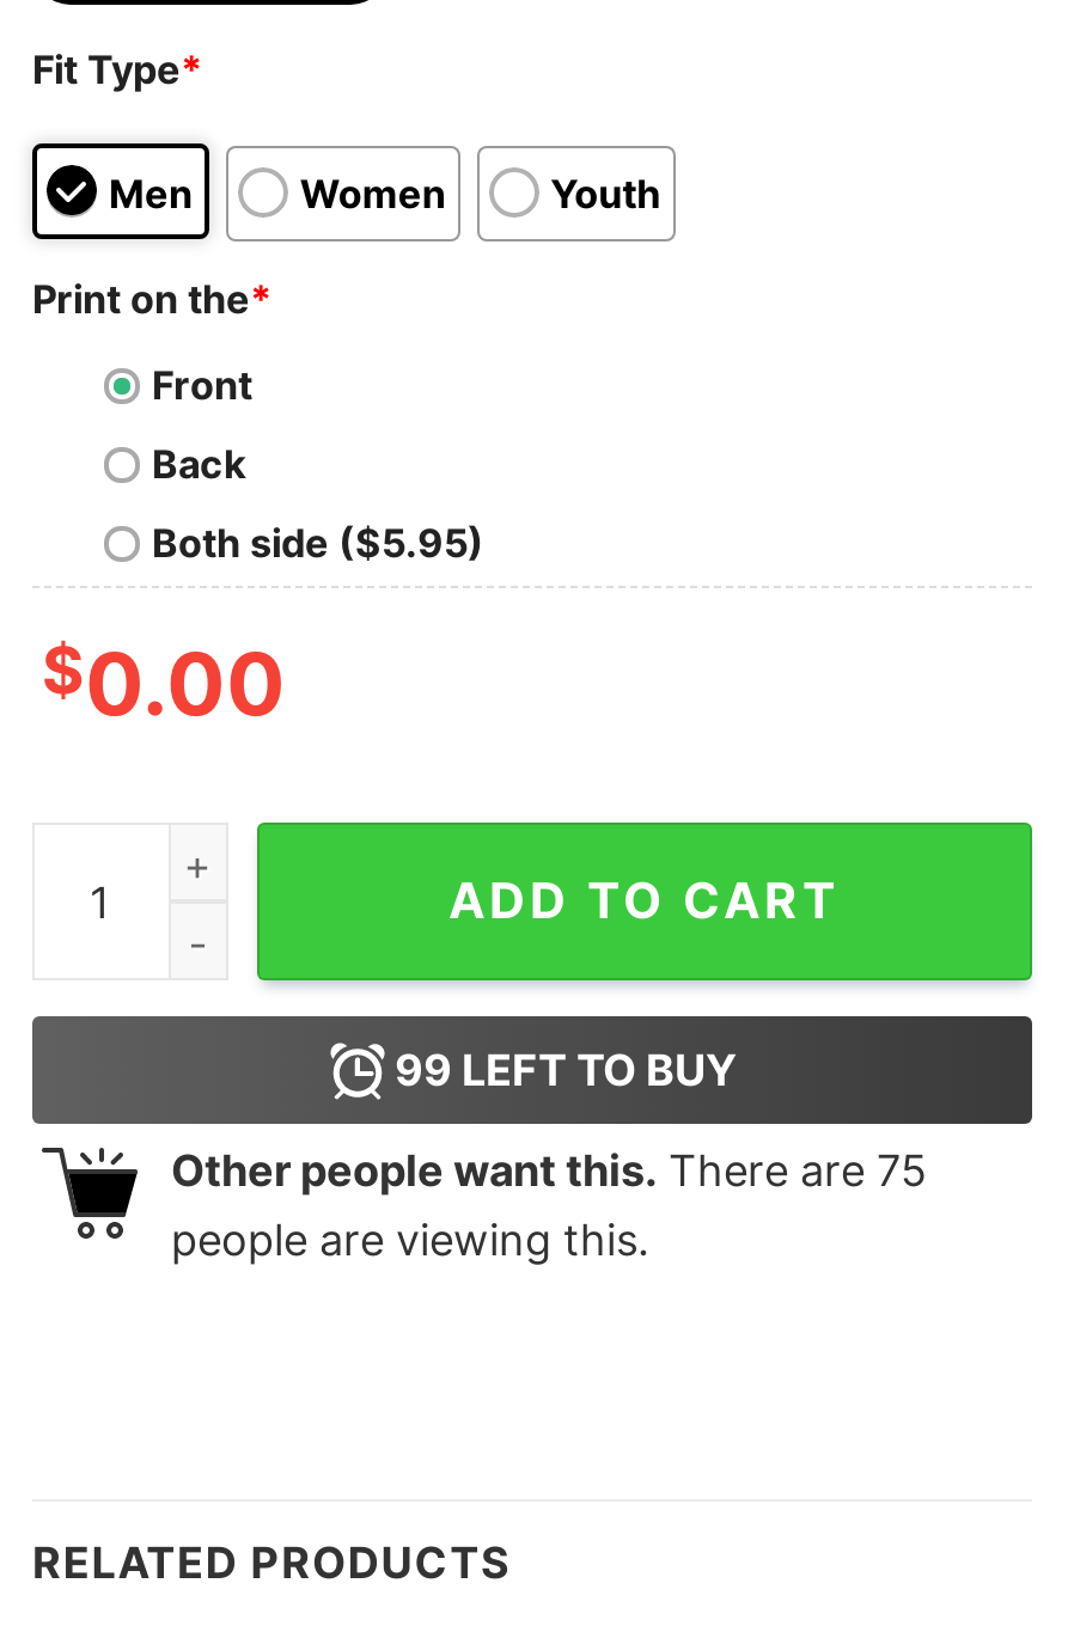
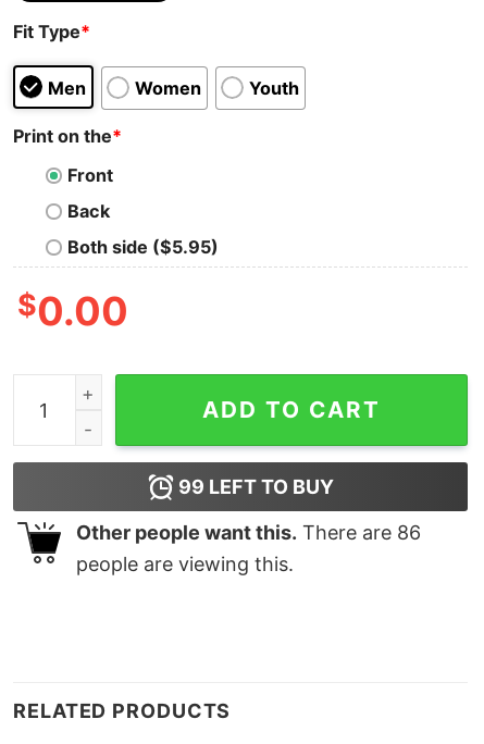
[171,1146,927,1196] Other people want this. There are 75 -> [76,521,421,544] Other people want this. There are 86

